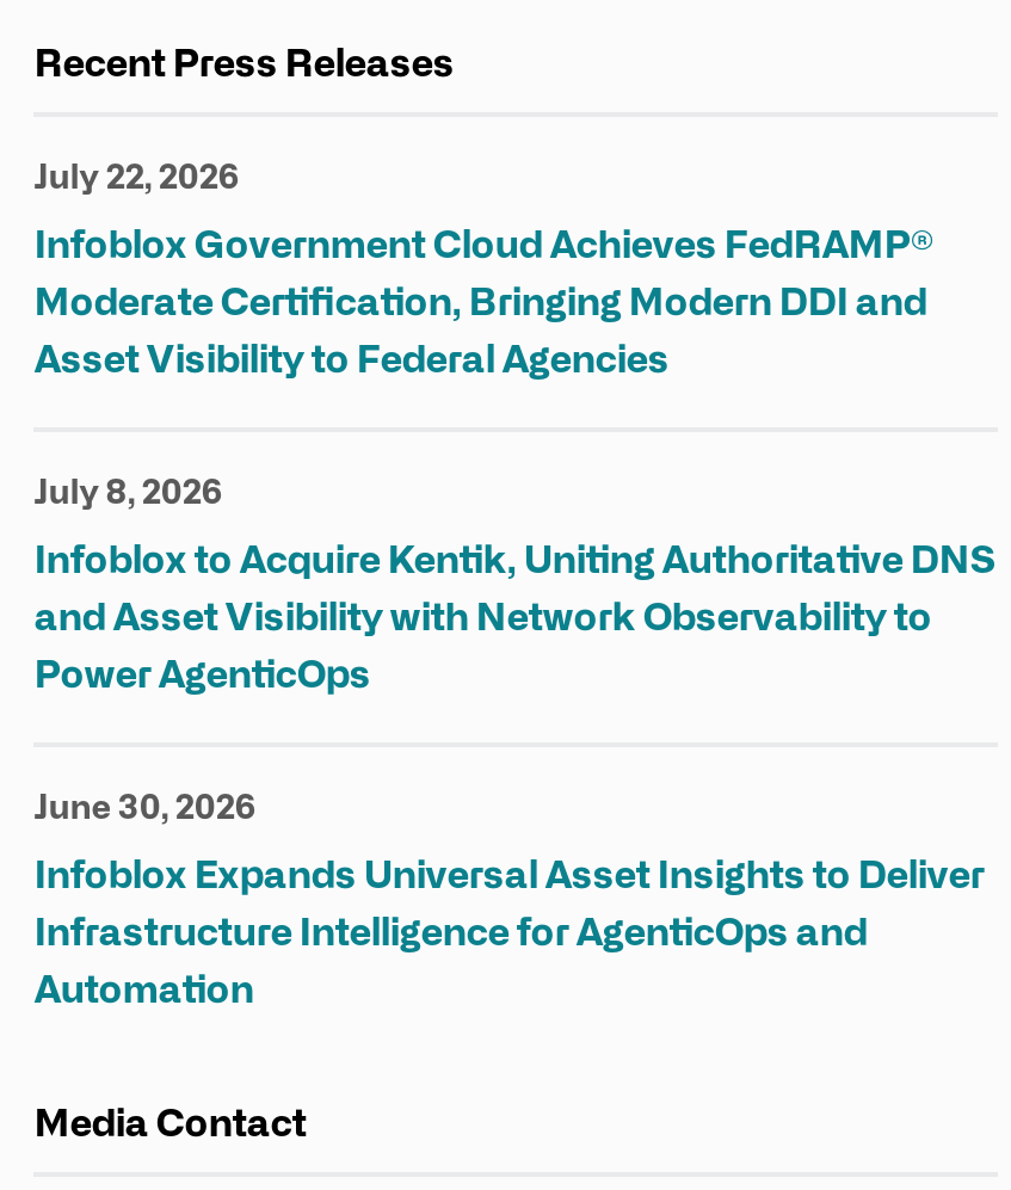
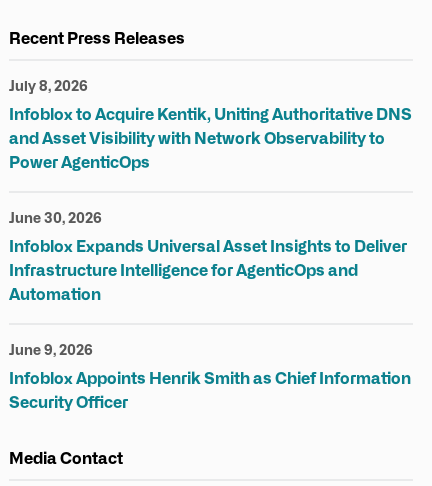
[34,155,240,198] July 22, 2026 -> none
[34,220,934,384] Infoblox Government Cloud Achieves FedRAMP® | Moderate Certification, Bringing Modern DDI and | Asset Visibility to Federal Agencies -> none
moved [34,470,996,1015] -> [9,77,412,305]: Infoblox to Acquire Kentik, Uniting Authoritative DNS | and Asset Visibility with Network Observability to | Power AgenticOps | July 8, 2026 | Infoblox Expands Universal Asset Insights to Deliver | Infrastructure Intelligence for AgenticOps and | Automation | June 30, 2026
none -> [9,368,411,413] Infoblox Appoints Henrik Smith as Chief Information | Security Officer
none -> [9,341,93,359] June 9, 2026

